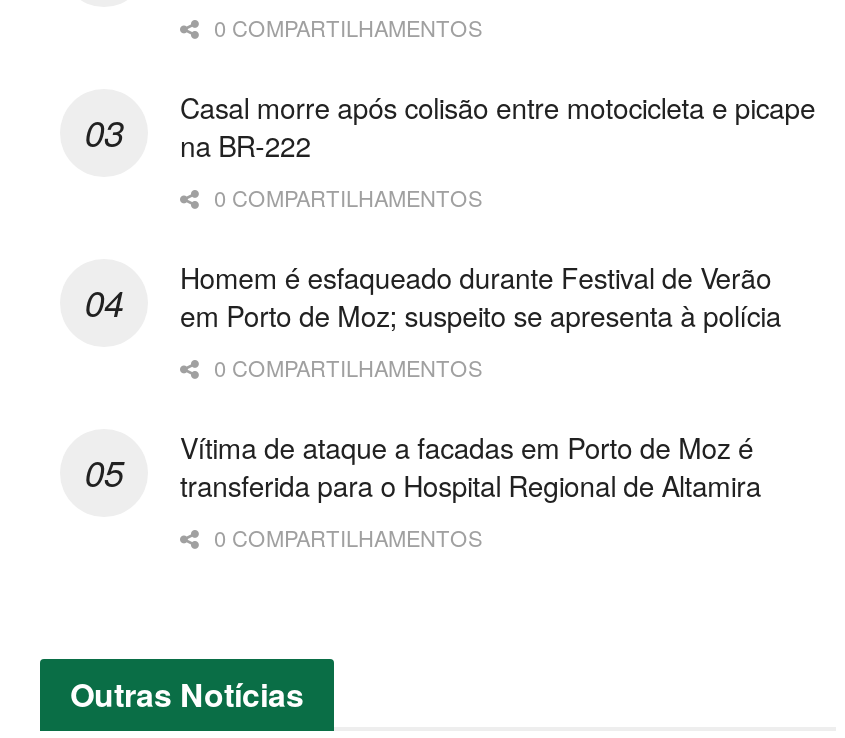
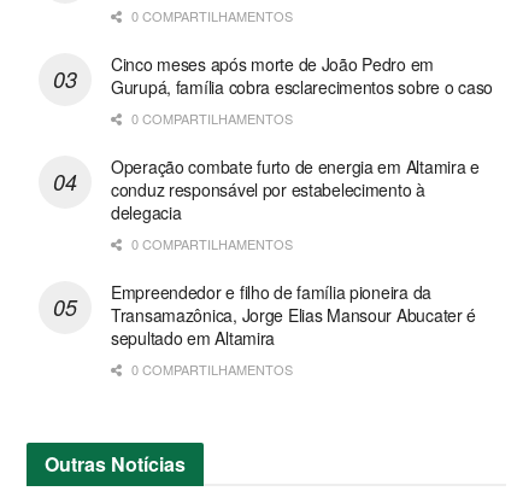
[180,87,815,165] Casal morre após colisão entre motocicleta e picape | na BR-222 -> [111,52,493,99] Cinco meses após morte de João Pedro em | Gurupá, família cobra esclarecimentos sobre o caso
[180,257,781,335] Homem é esfaqueado durante Festival de Verão | em Porto de Moz; suspeito se apresenta à polícia -> [111,155,479,225] Operação combate furto de energia em Altamira e | conduz responsável por estabelecimento à | delegacia
[180,427,761,505] Vítima de ataque a facadas em Porto de Moz é | transferida para o Hospital Regional de Altamira -> [111,280,476,350] Empreendedor e filho de família pioneira da | Transamazônica, Jorge Elias Mansour Abucater é | sepultado em Altamira

